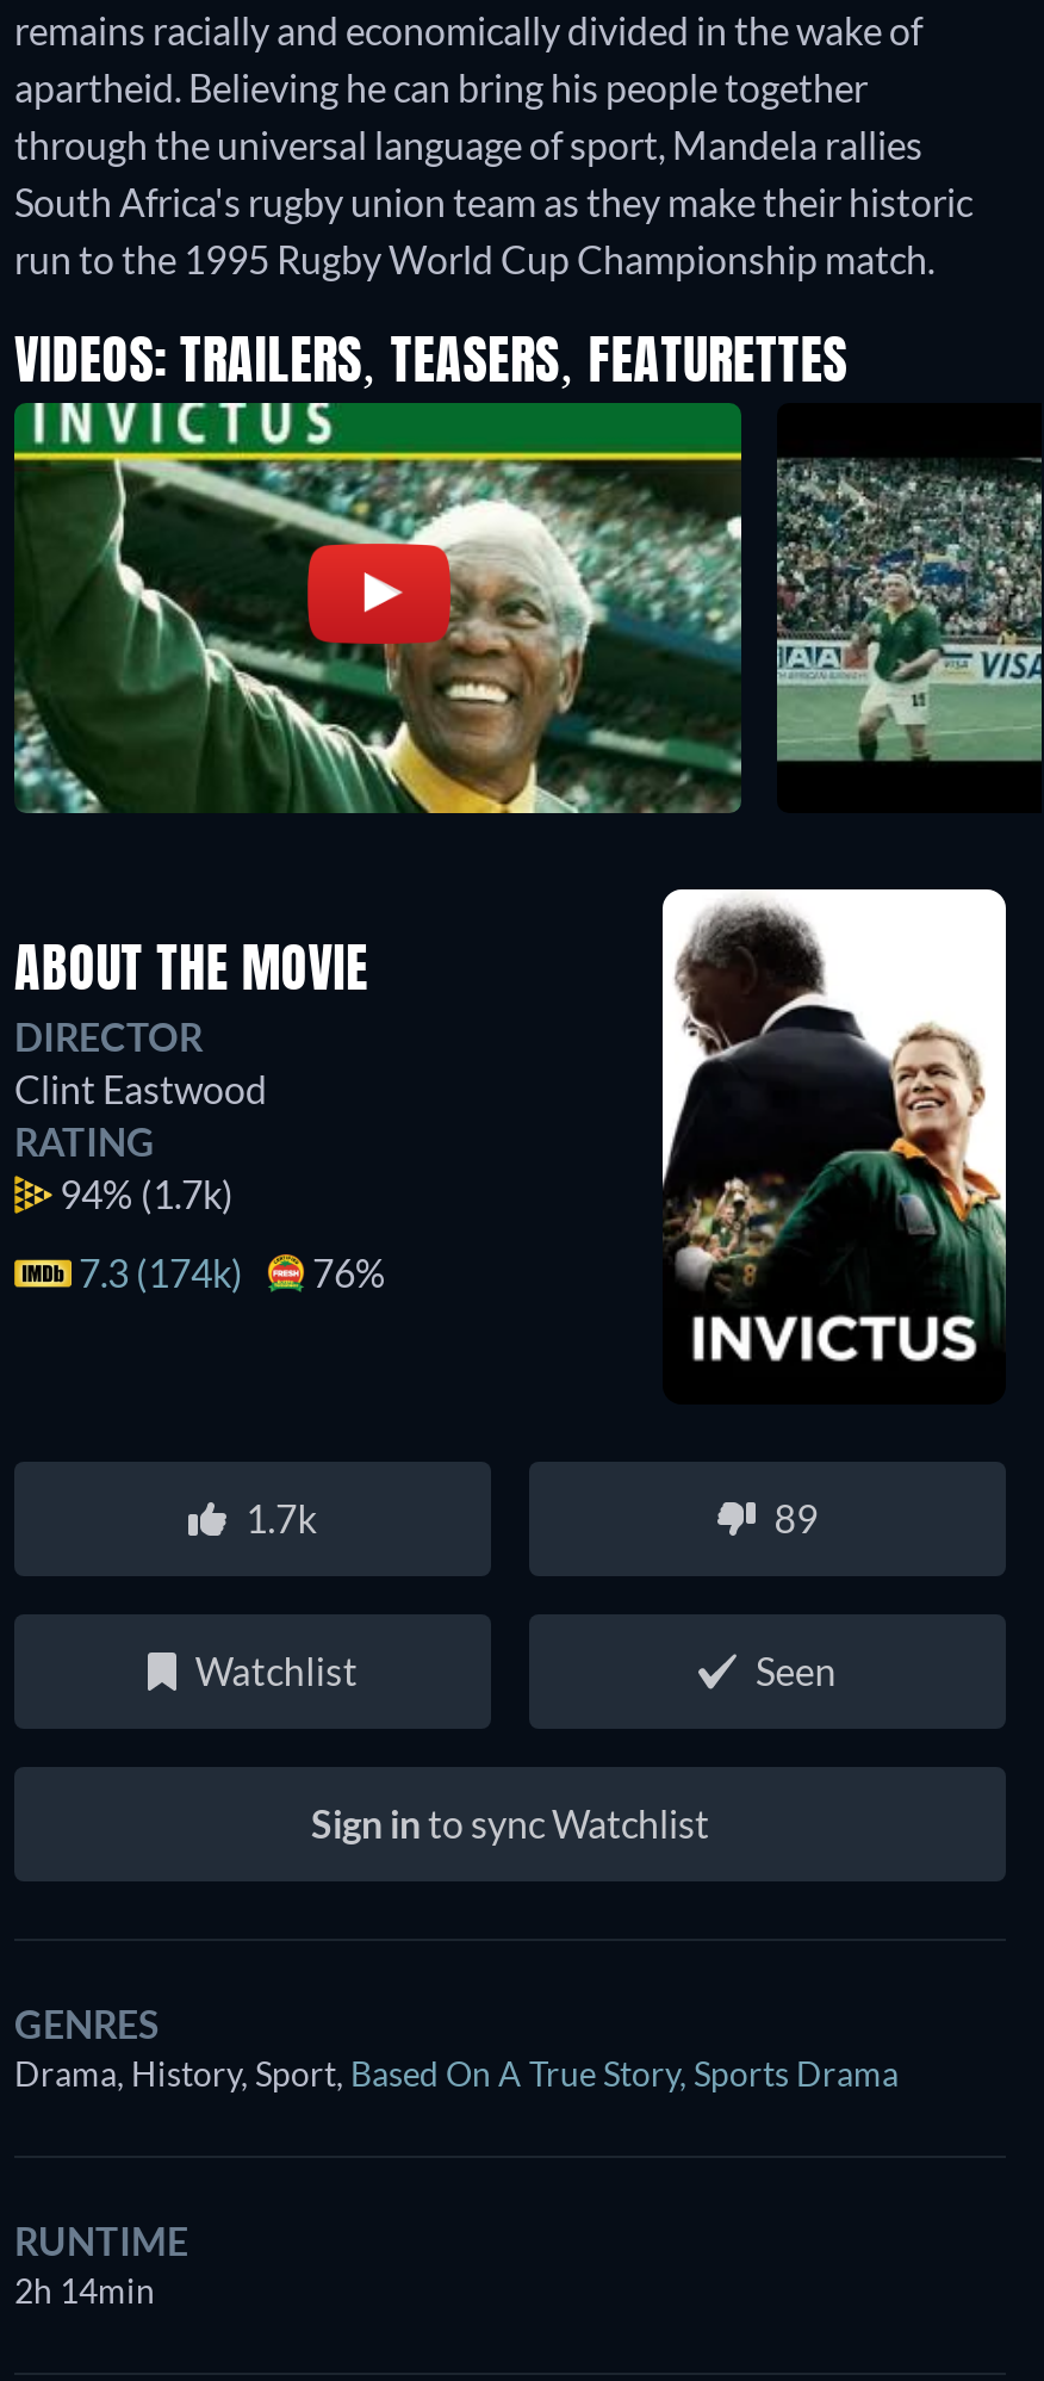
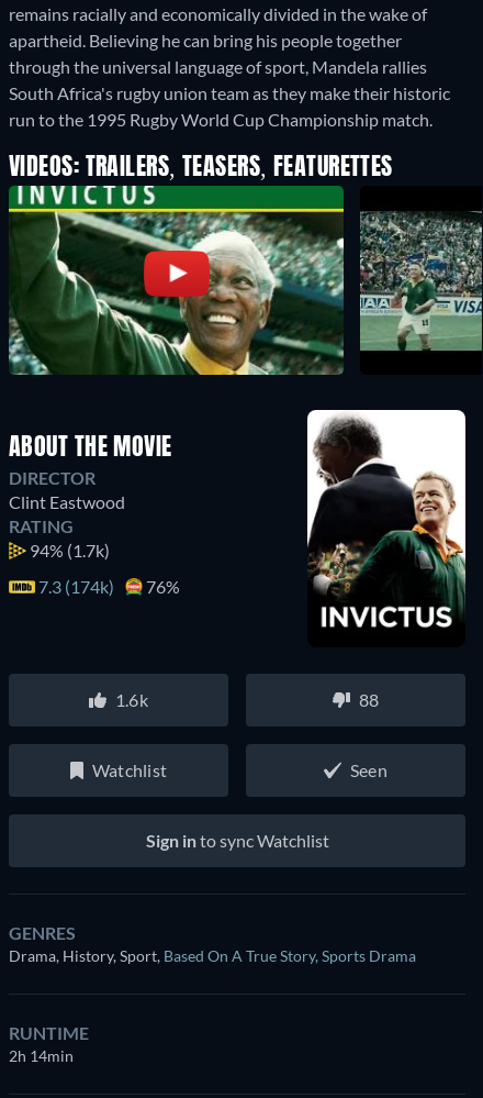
[246,1495,818,1540] 1.7k | 89 -> [115,689,379,710] 1.6k | 88

